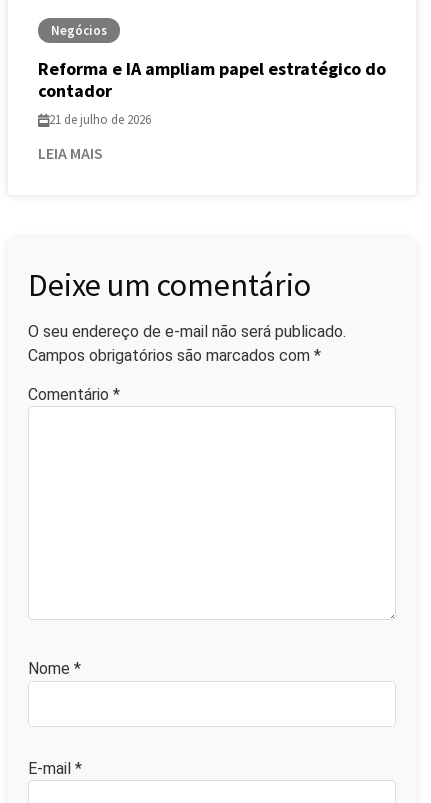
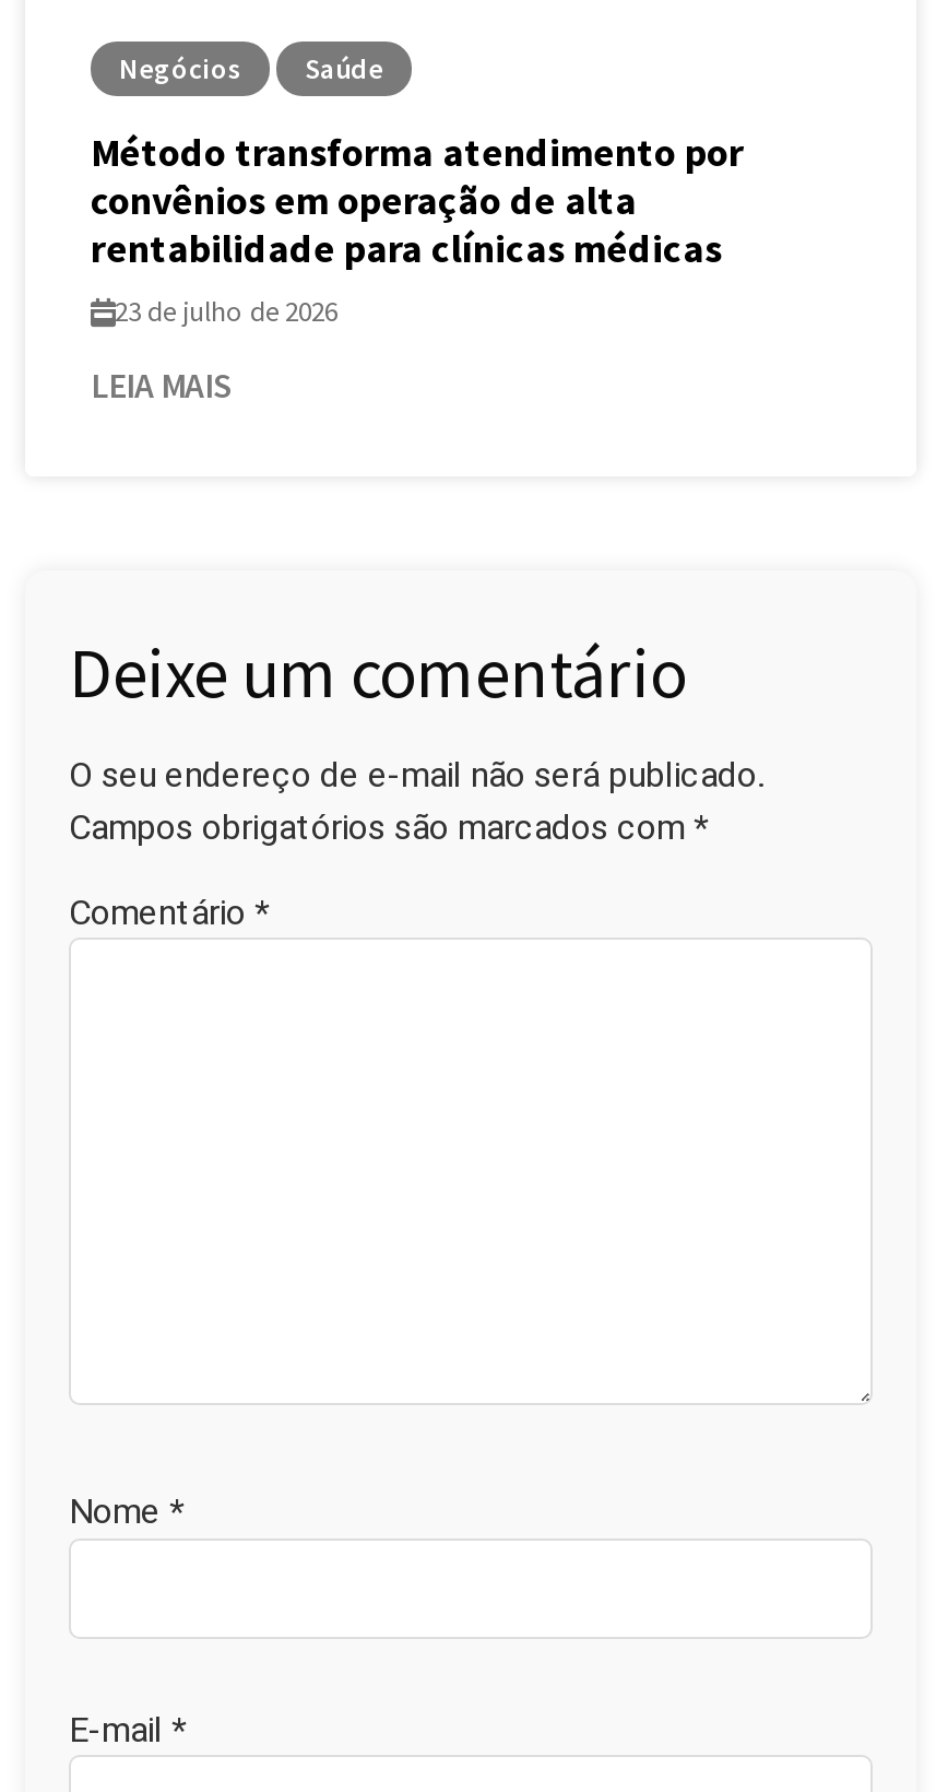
[38,57,386,128] Reforma e IA ampliam papel estratégico do | contador | 21 de julho de 2026 -> [91,51,744,331] Saúde | Método transforma atendimento por | convênios em operação de alta | rentabilidade para clínicas médicas | 23 de julho de 2026

